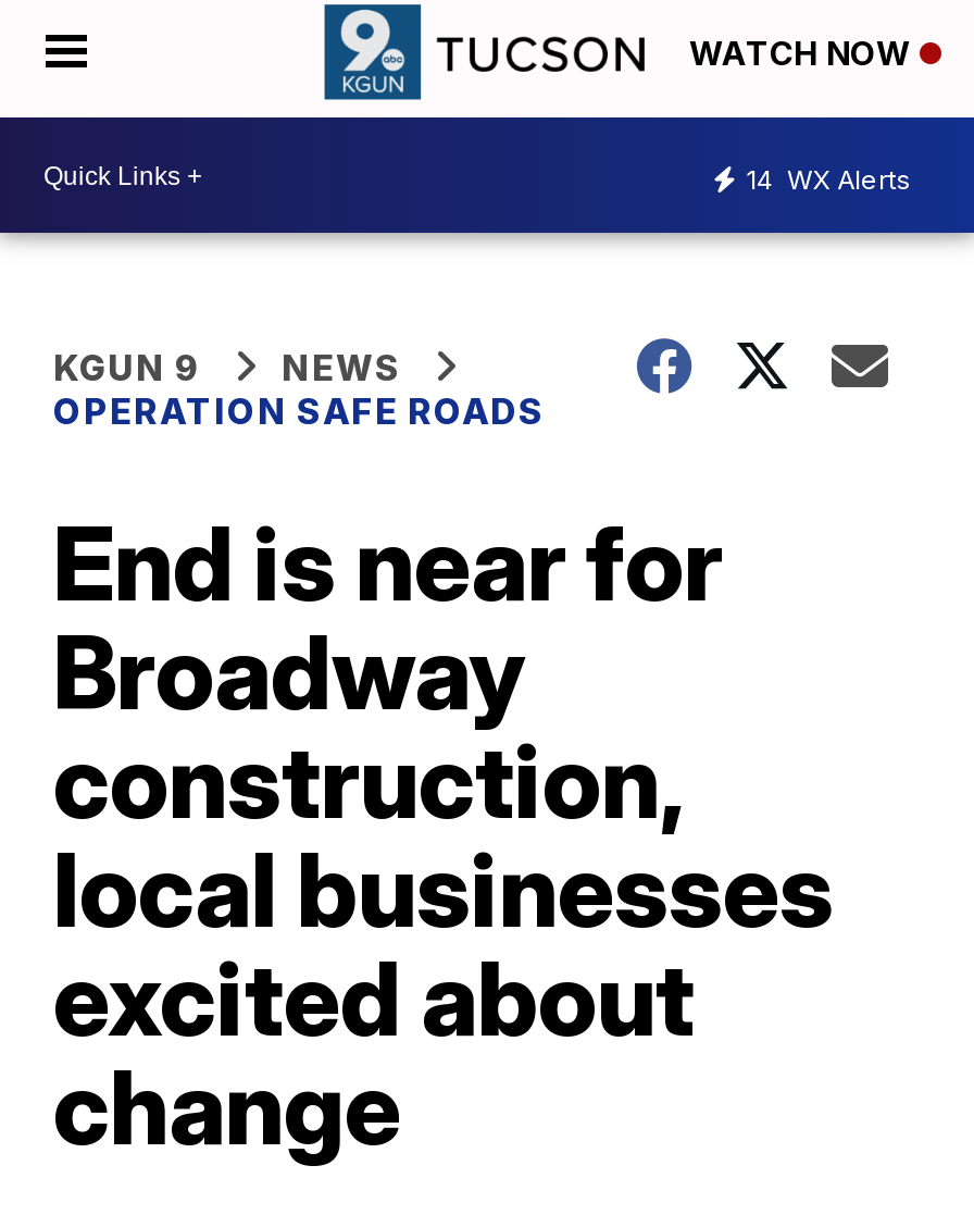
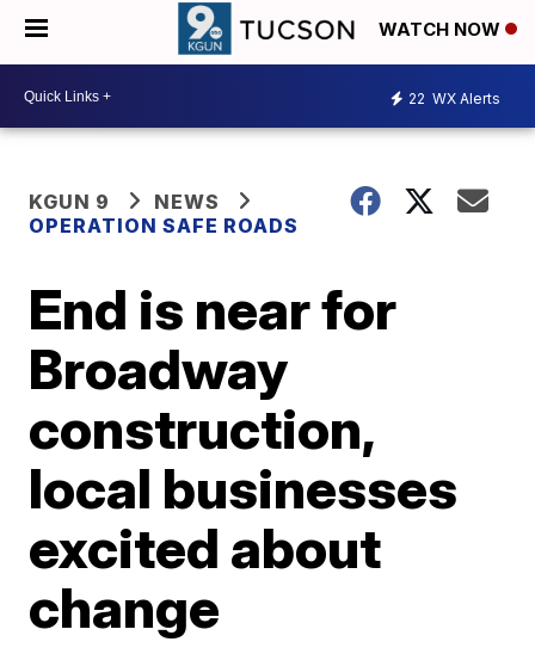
[746,162,911,195] 14 WX Alerts -> [408,89,500,107] 22 WX Alerts

